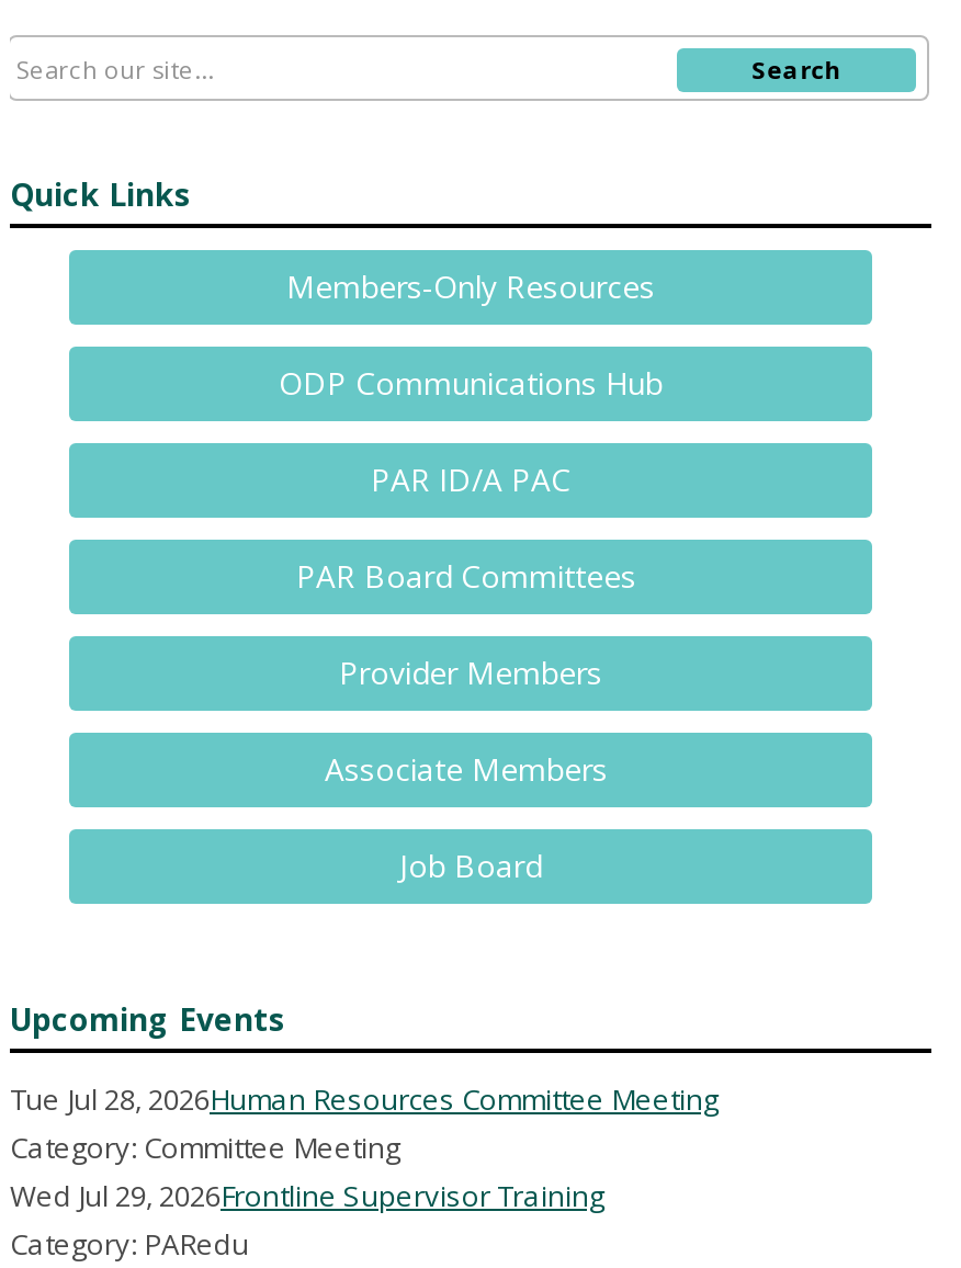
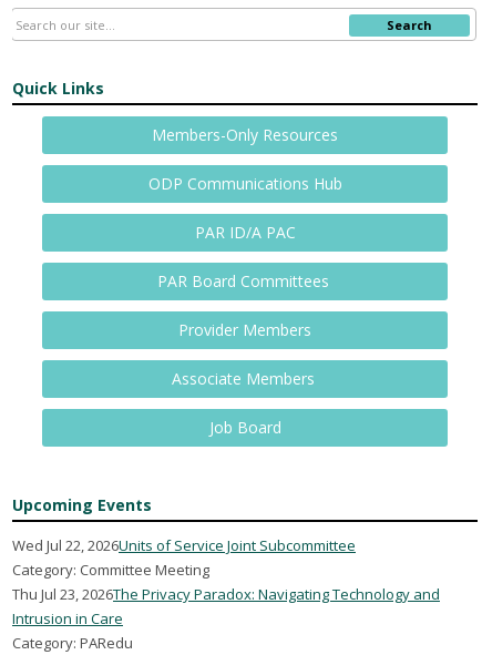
[10,1079,719,1118] Tue Jul 28, 2026Human Resources Committee Meeting -> [12,535,356,555] Wed Jul 22, 2026Units of Service Joint Subcommittee
[10,1175,604,1215] Wed Jul 29, 2026Frontline Supervisor Training -> [12,584,440,628] Thu Jul 23, 2026The Privacy Paradox: Navigating Technology and | Intrusion in Care

